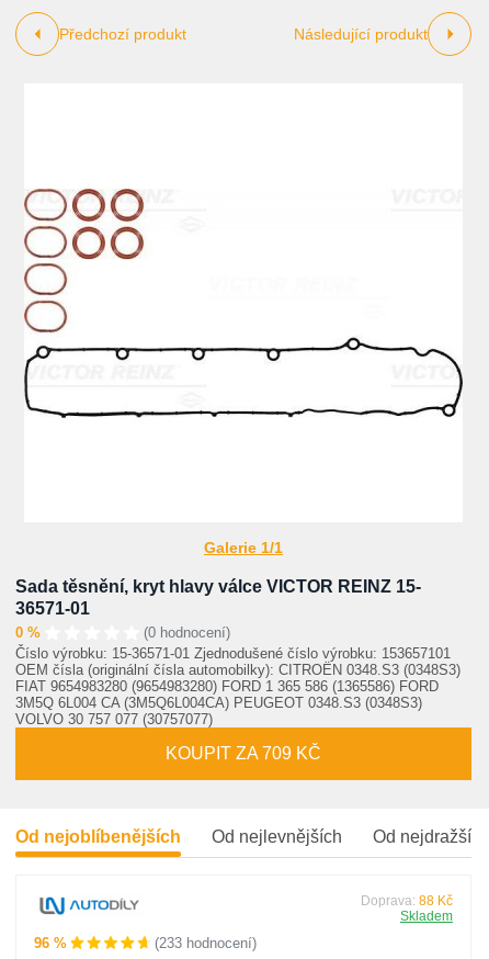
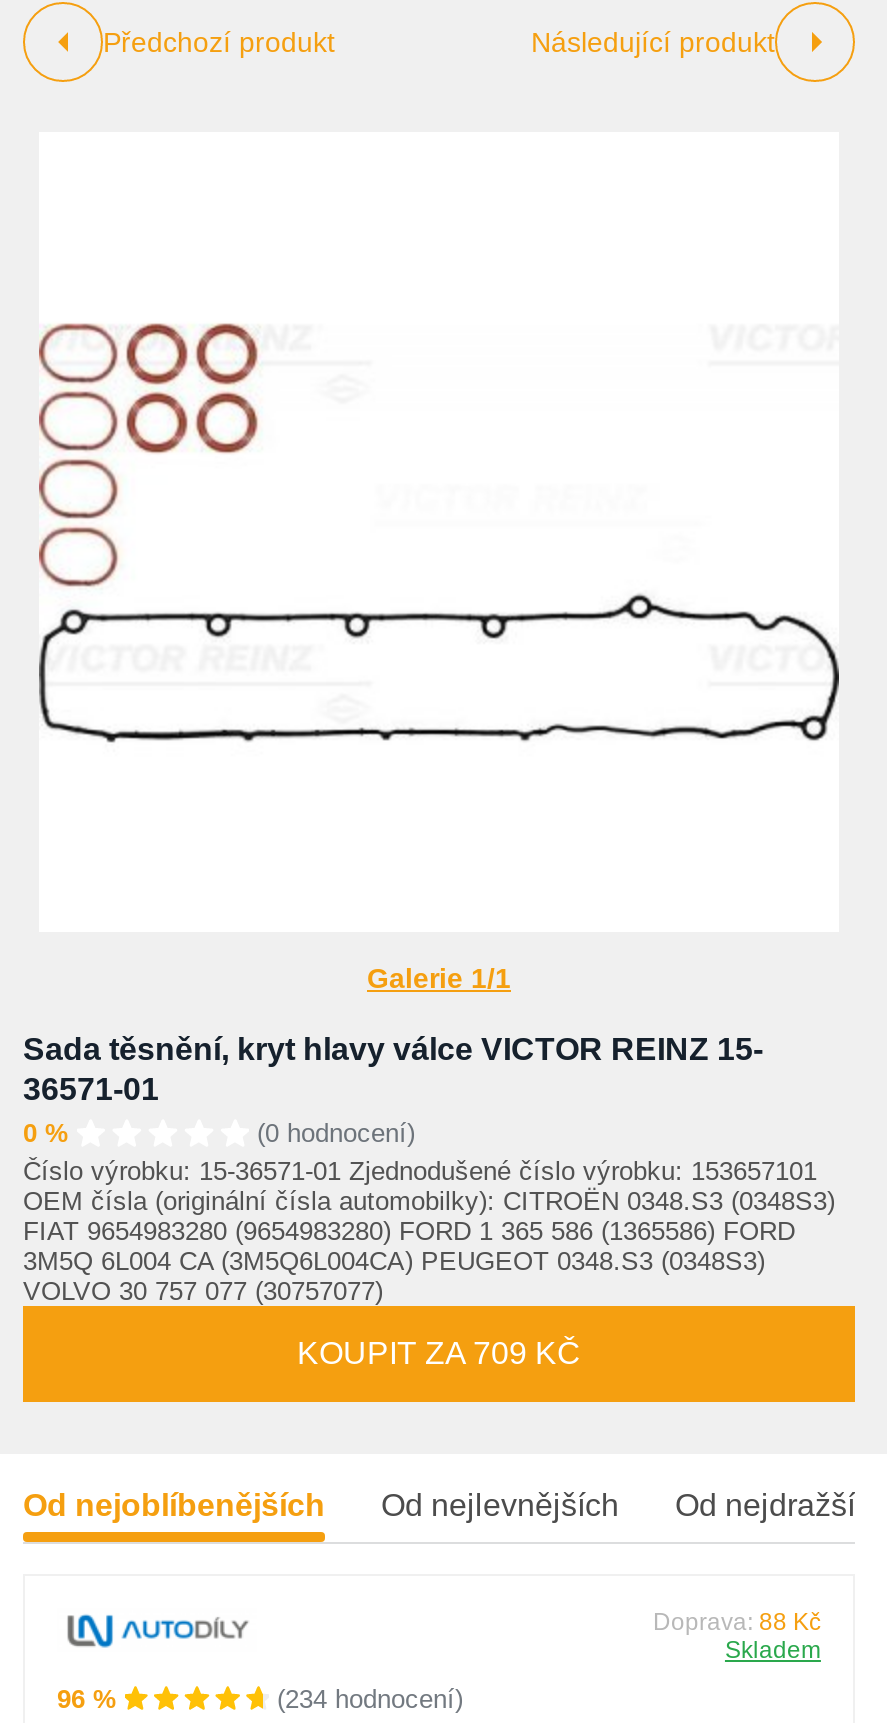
[155,934,257,951] (233 hodnocení) -> [277,1683,463,1713] (234 hodnocení)

